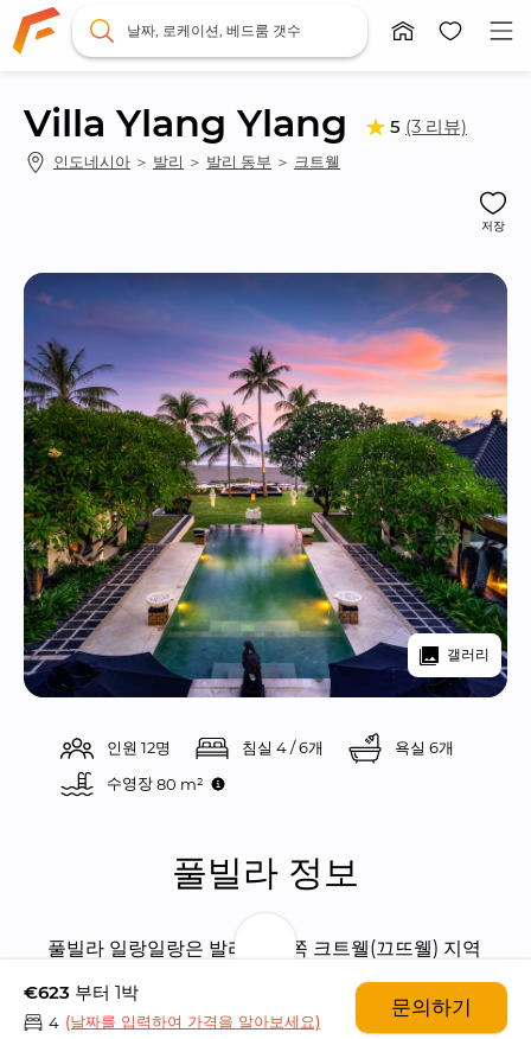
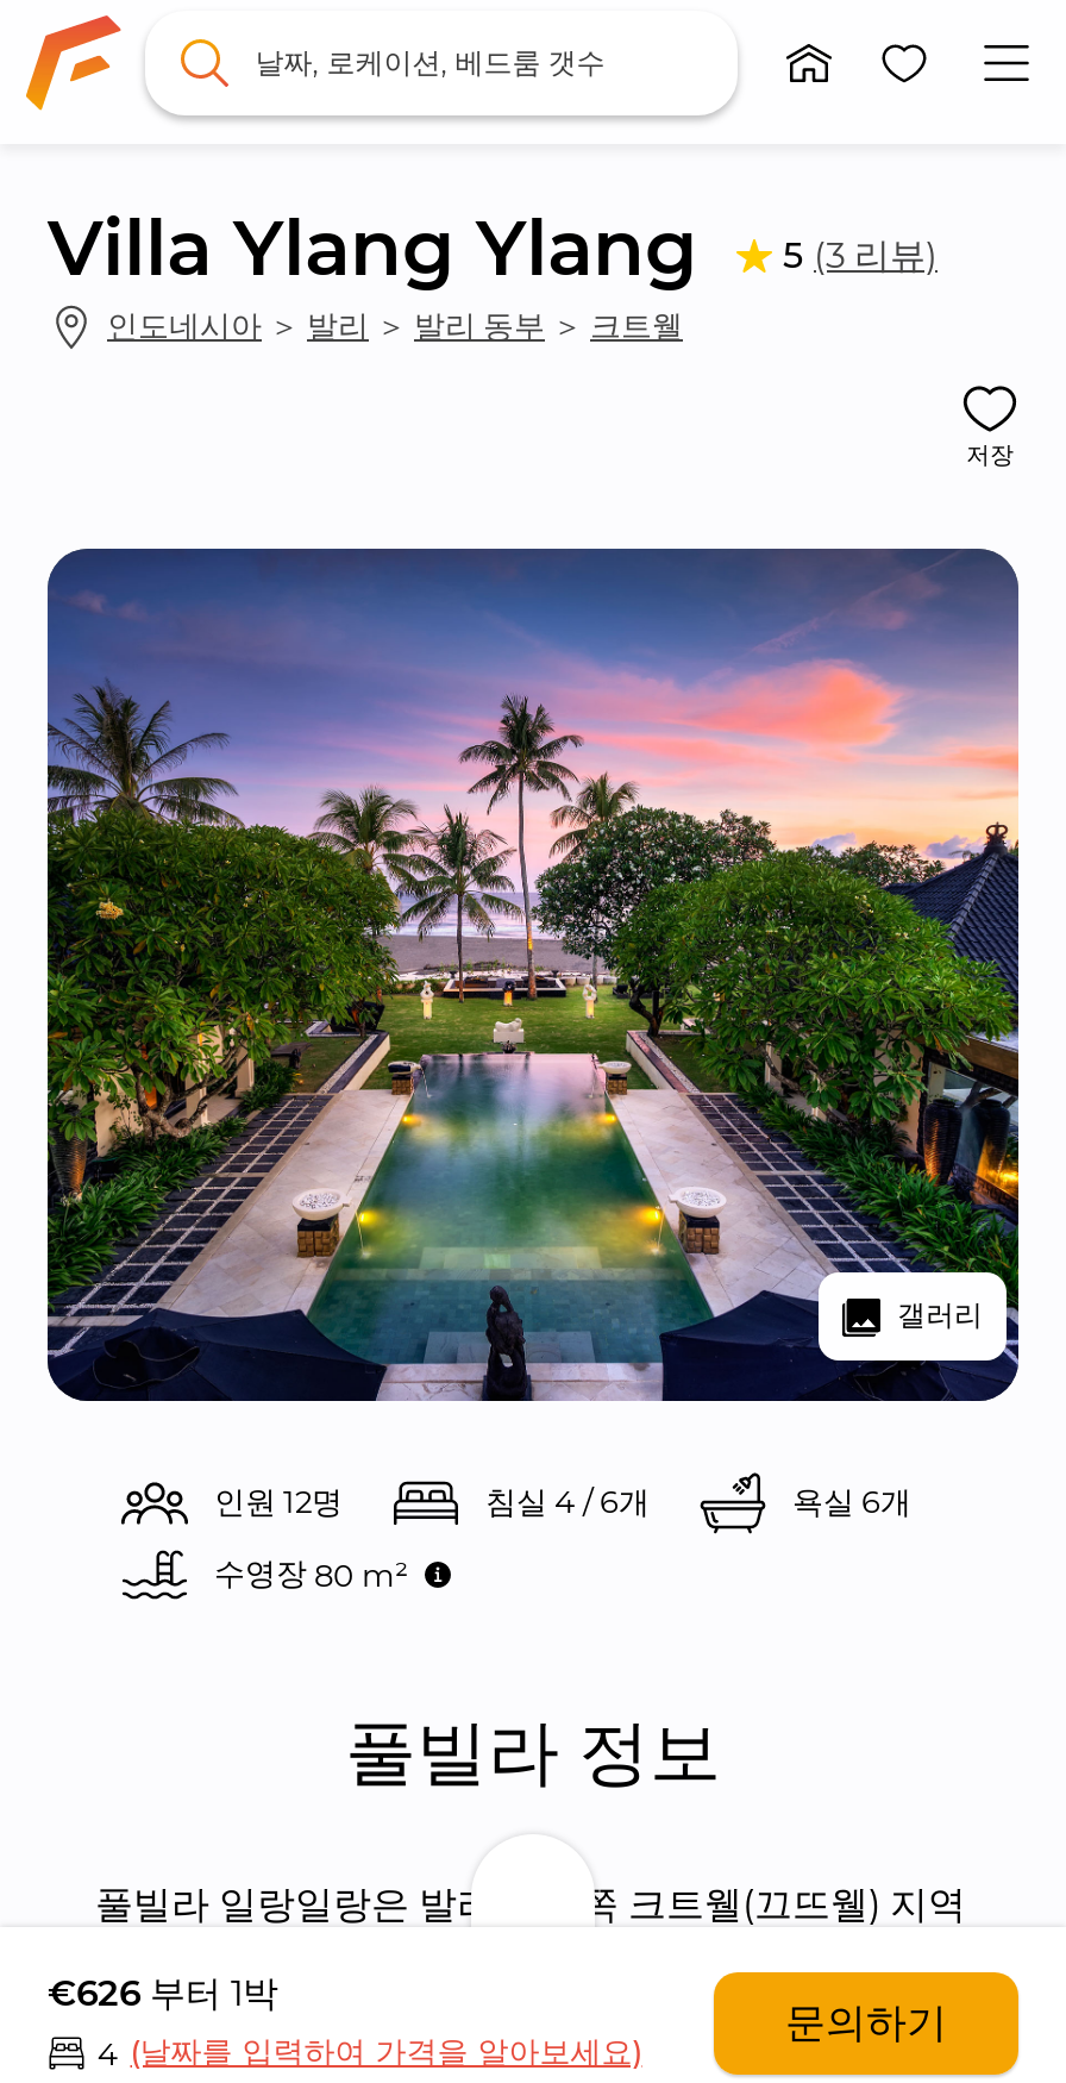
[24,981,139,1003] €623 부터 1박 -> [48,1970,278,2015] €626 부터 1박

